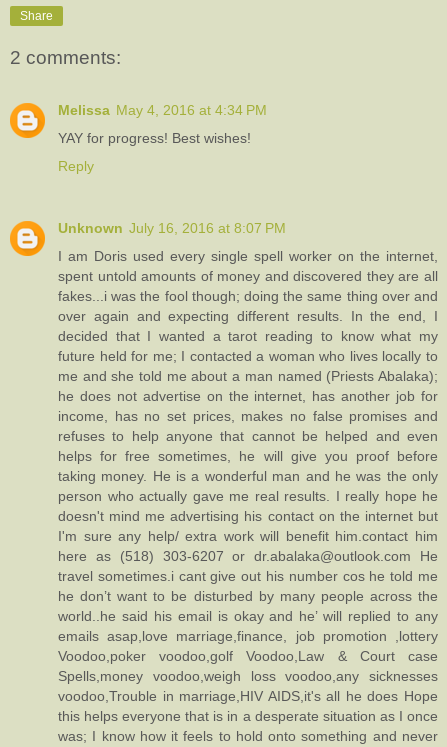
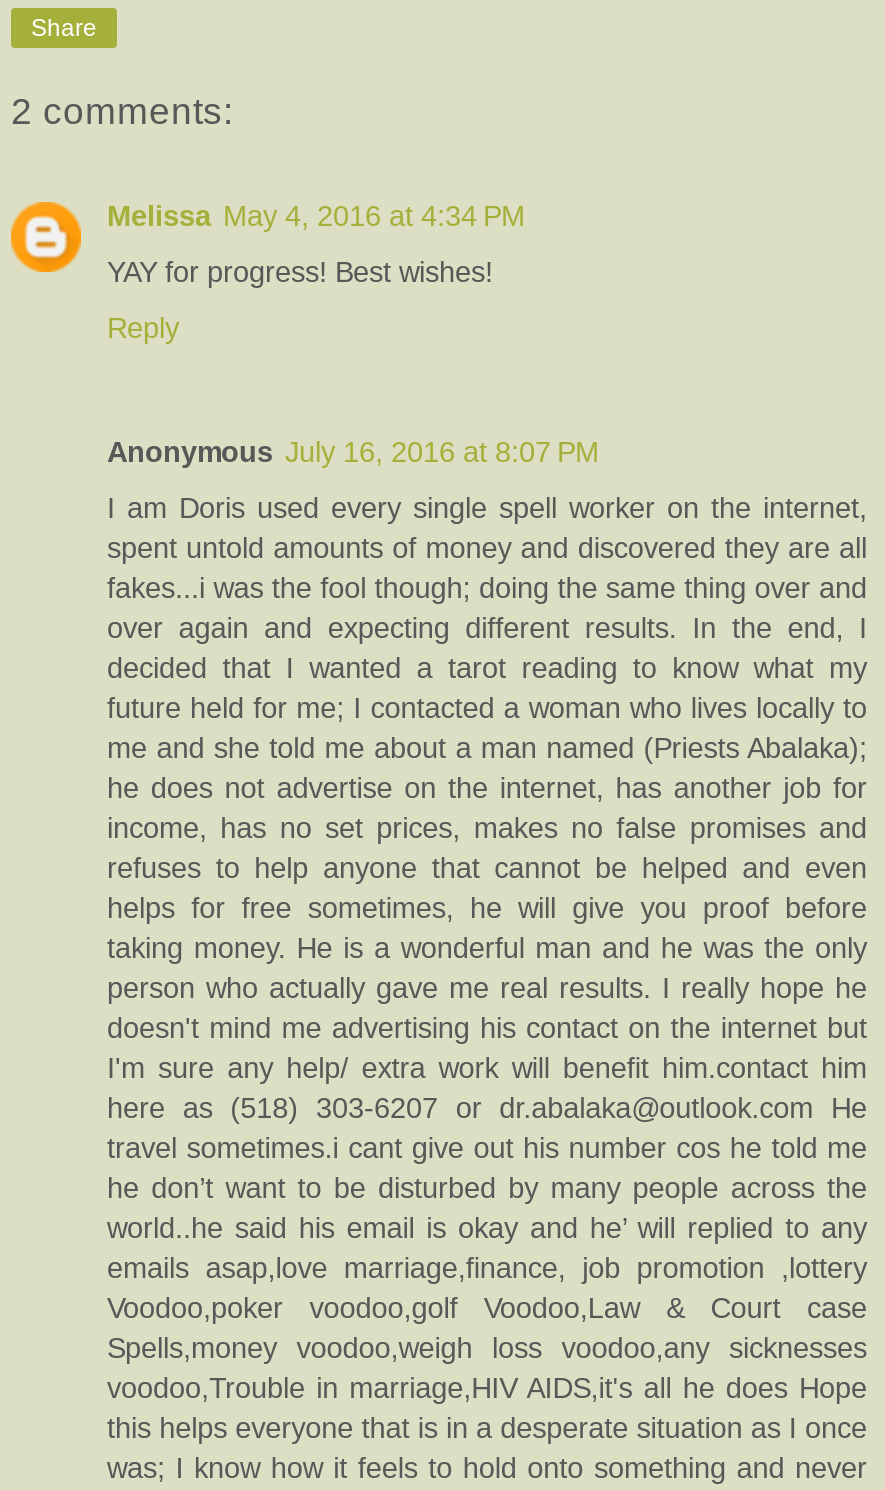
[9,220,46,257] [image] -> none
[58,220,286,236] Unknown July 16, 2016 at 8:07 PM -> [107,436,599,468] Anonymous July 16, 2016 at 8:07 PM

